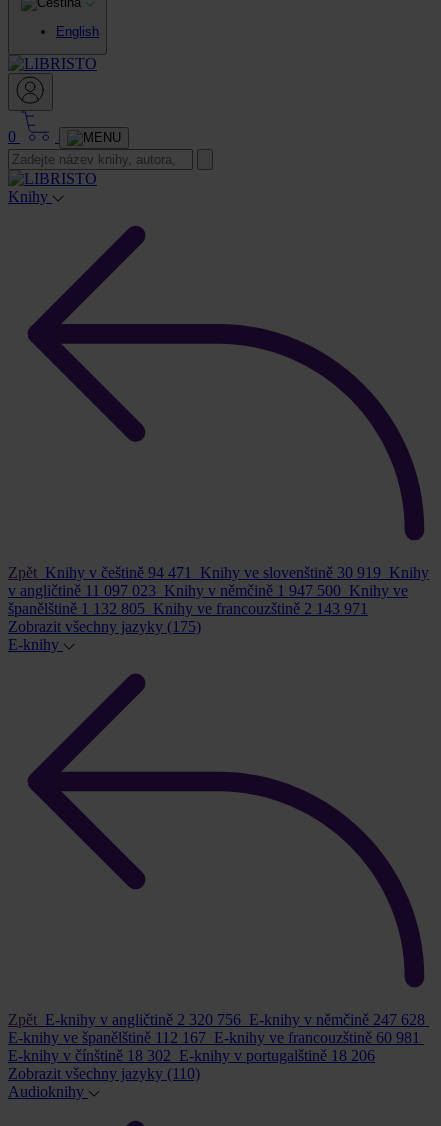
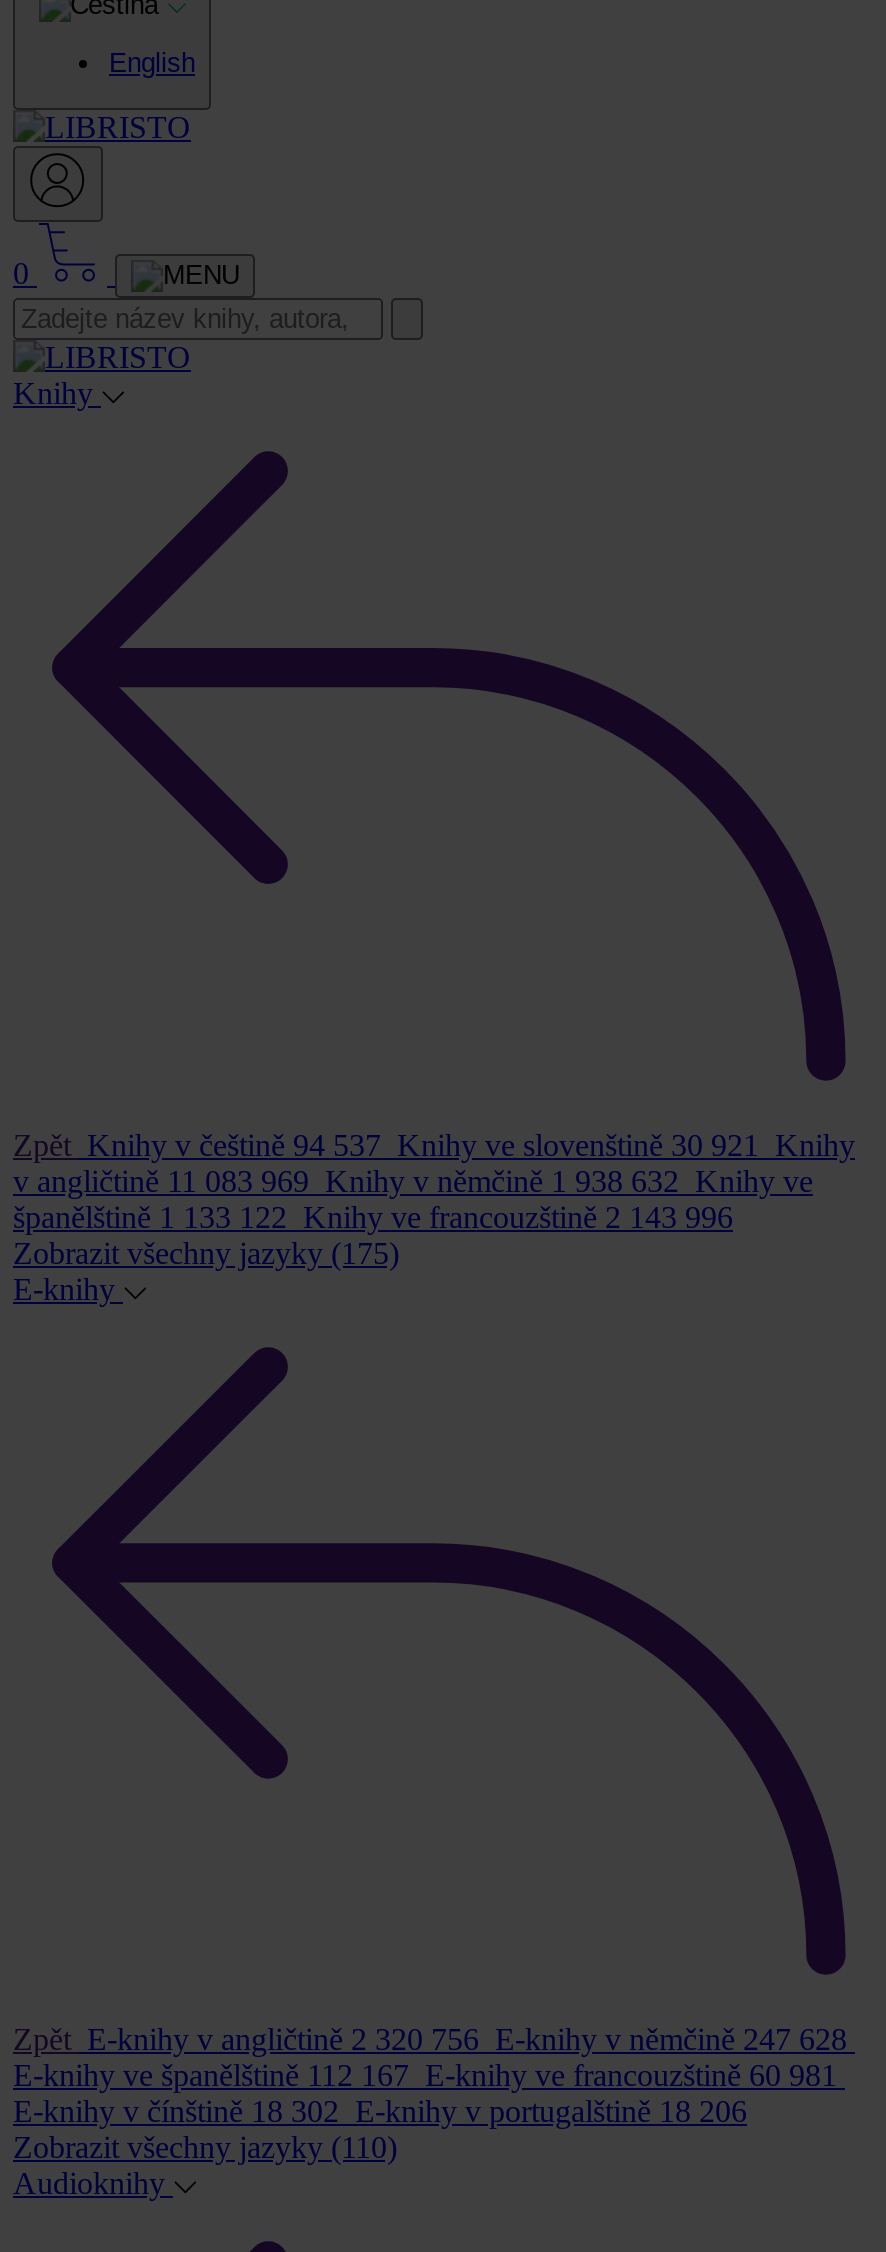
[8,564,429,581] Zpět Knihy v češtině 94 471 Knihy ve slovenštině 30 919 Knihy -> [13,1128,855,1162] Zpět Knihy v češtině 94 537 Knihy ve slovenštině 30 921 Knihy
[8,582,408,599] v angličtině 11 097 023 Knihy v němčině 1 947 500 Knihy ve -> [13,1164,813,1198] v angličtině 11 083 969 Knihy v němčině 1 938 632 Knihy ve
[8,600,368,617] španělštině 1 132 805 Knihy ve francouzštině 2 143 971 -> [13,1200,733,1234] španělštině 1 133 122 Knihy ve francouzštině 2 143 996

